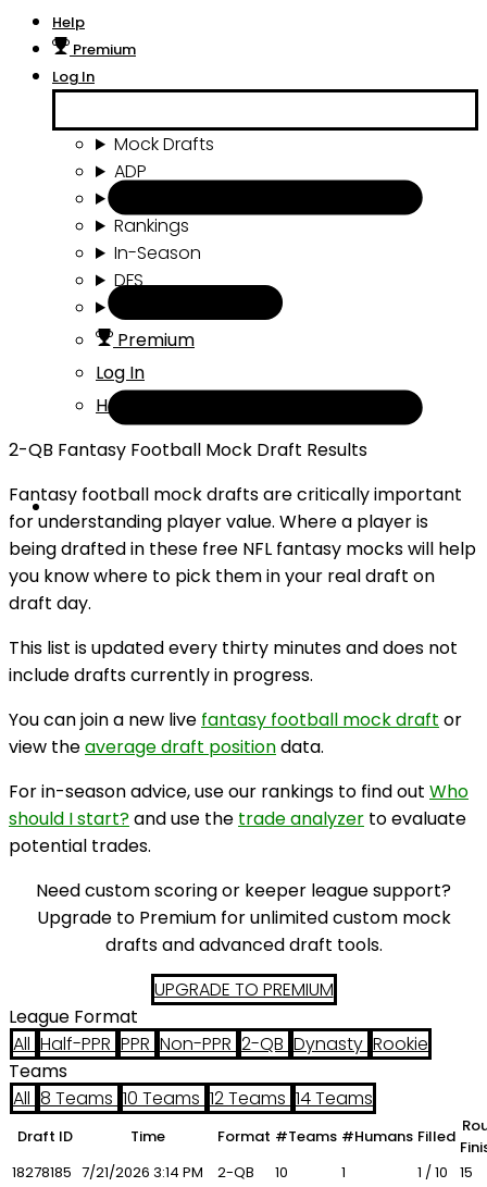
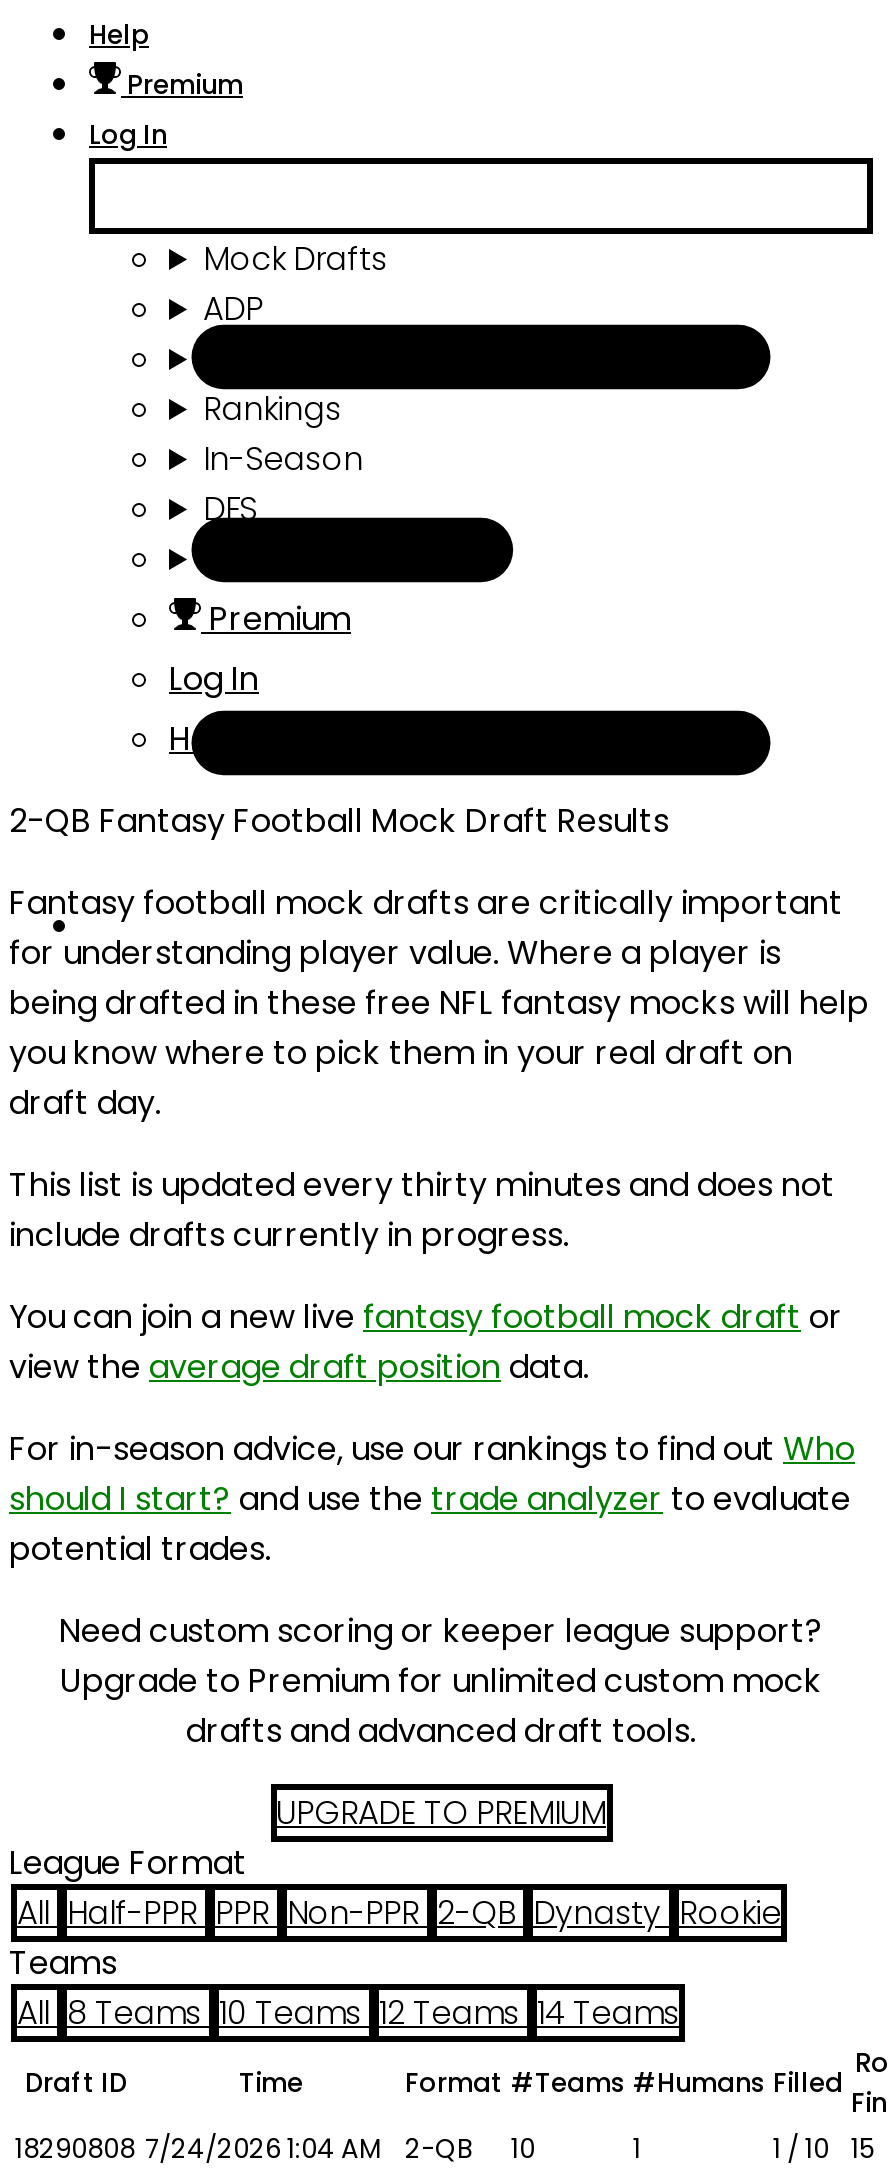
[12,1162,288,1183] 18278185 7/21/2026 3:14 PM 2-QB 10 -> [15,2130,535,2168] 18290808 7/24/2026 1:04 AM 2-QB 10

